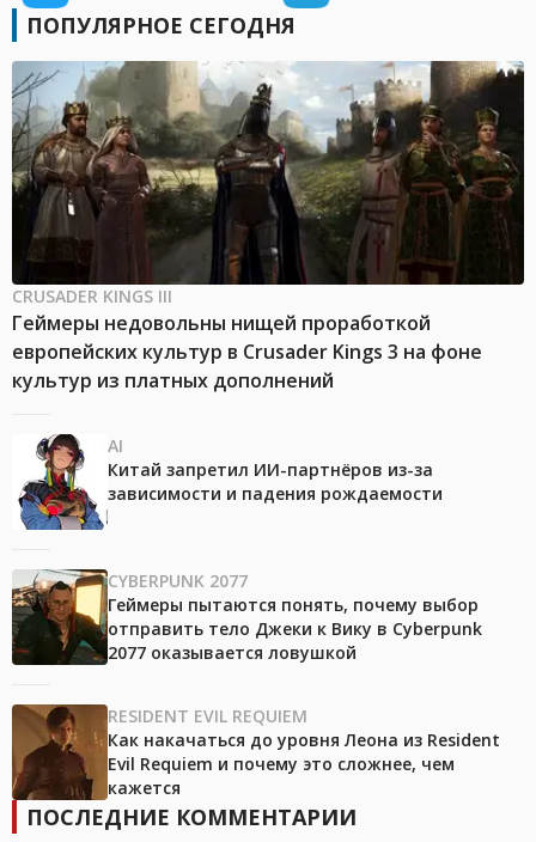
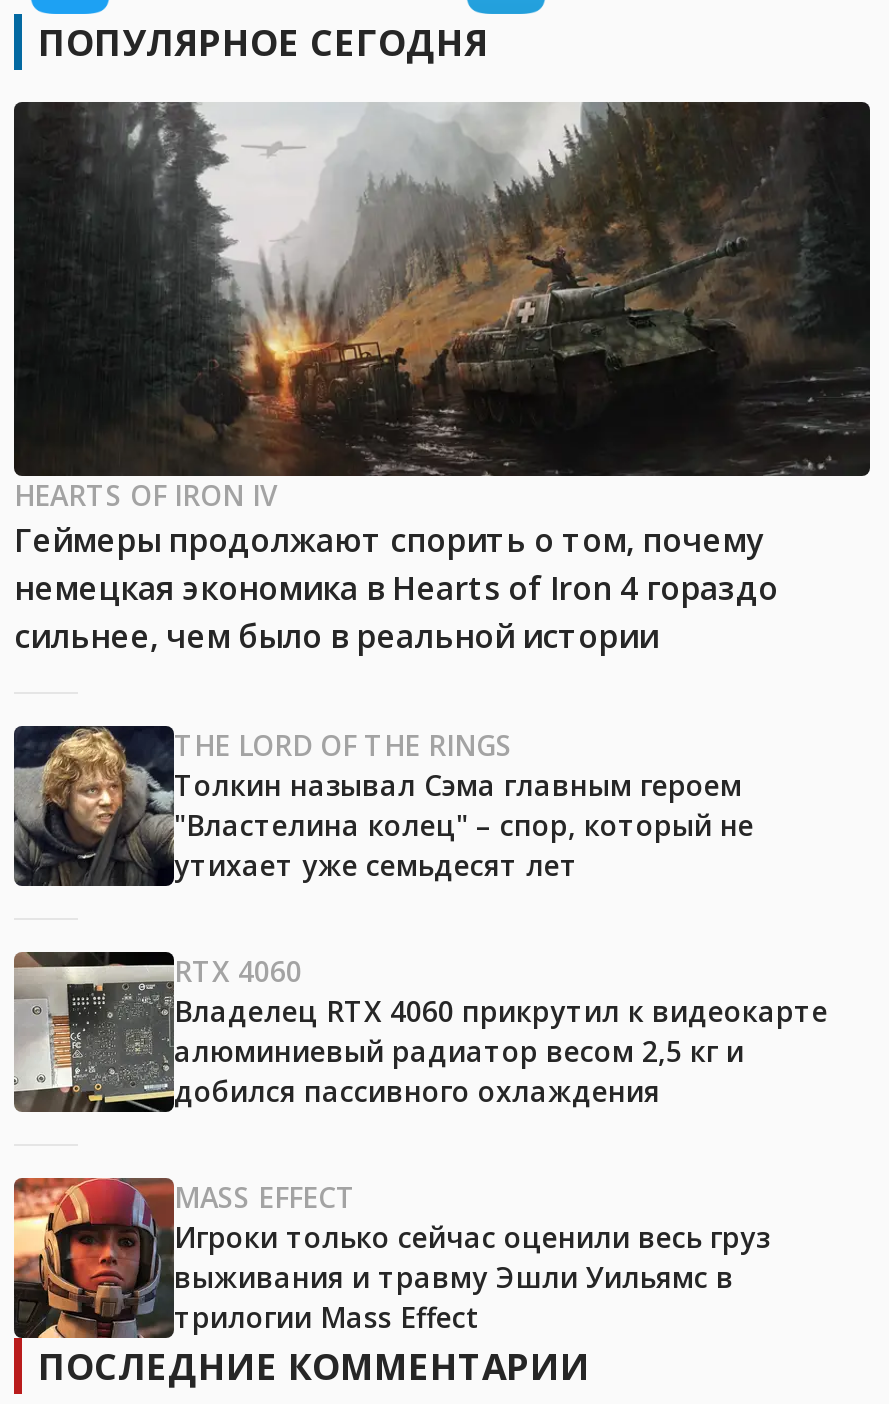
[12,61,524,394] [image] | CRUSADER KINGS III | Геймеры недовольны нищей проработкой | европейских культур в Crusader Kings 3 на фоне | культур из платных дополнений -> [12,100,870,659] [image] | HEARTS OF IRON IV | Геймеры продолжают спорить о том, почему | немецкая экономика в Hearts of Iron 4 гораздо | сильнее, чем было в реальной истории
[12,434,443,531] [image] | AI | Китай запретил ИИ-партнёров из-за | зависимости и падения рождаемости -> [12,724,754,888] [image] | THE LORD OF THE RINGS | Толкин называл Сэма главным героем | "Властелина колец" – спор, который не | утихает уже семьдесят лет
[12,569,482,664] [image] | CYBERPUNK 2077 | Геймеры пытаются понять, почему выбор | отправить тело Джеки к Вику в Cyberpunk | 2077 оказывается ловушкой -> [12,950,828,1112] [image] | RTX 4060 | Владелец RTX 4060 прикрутил к видеокарте | алюминиевый радиатор весом 2,5 кг и | добился пассивного охлаждения
[11,703,500,800] [image] | RESIDENT EVIL REQUIEM | Как накачаться до уровня Леона из Resident | Evil Requiem и почему это сложнее, чем | кажется -> [12,1176,770,1338] [image] | MASS EFFECT | Игроки только сейчас оценили весь груз | выживания и травму Эшли Уильямс в | трилогии Mass Effect

